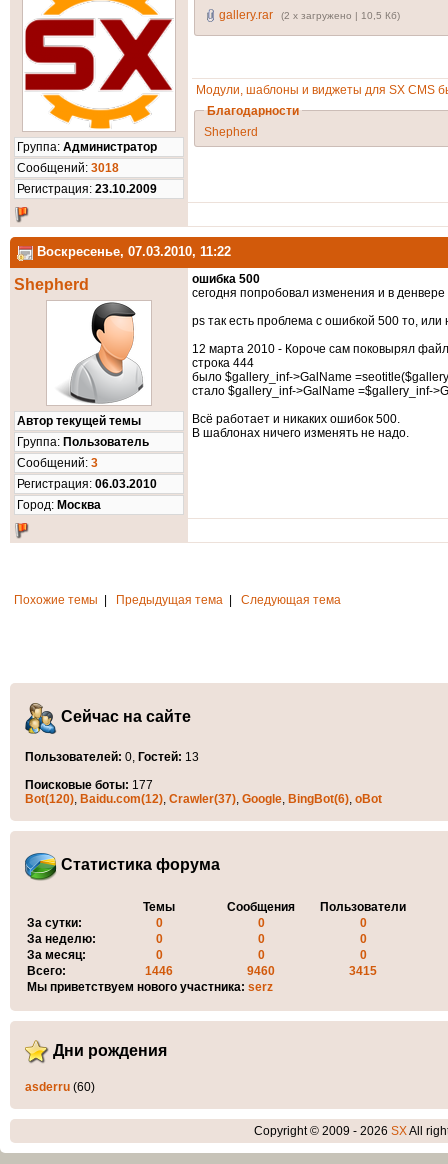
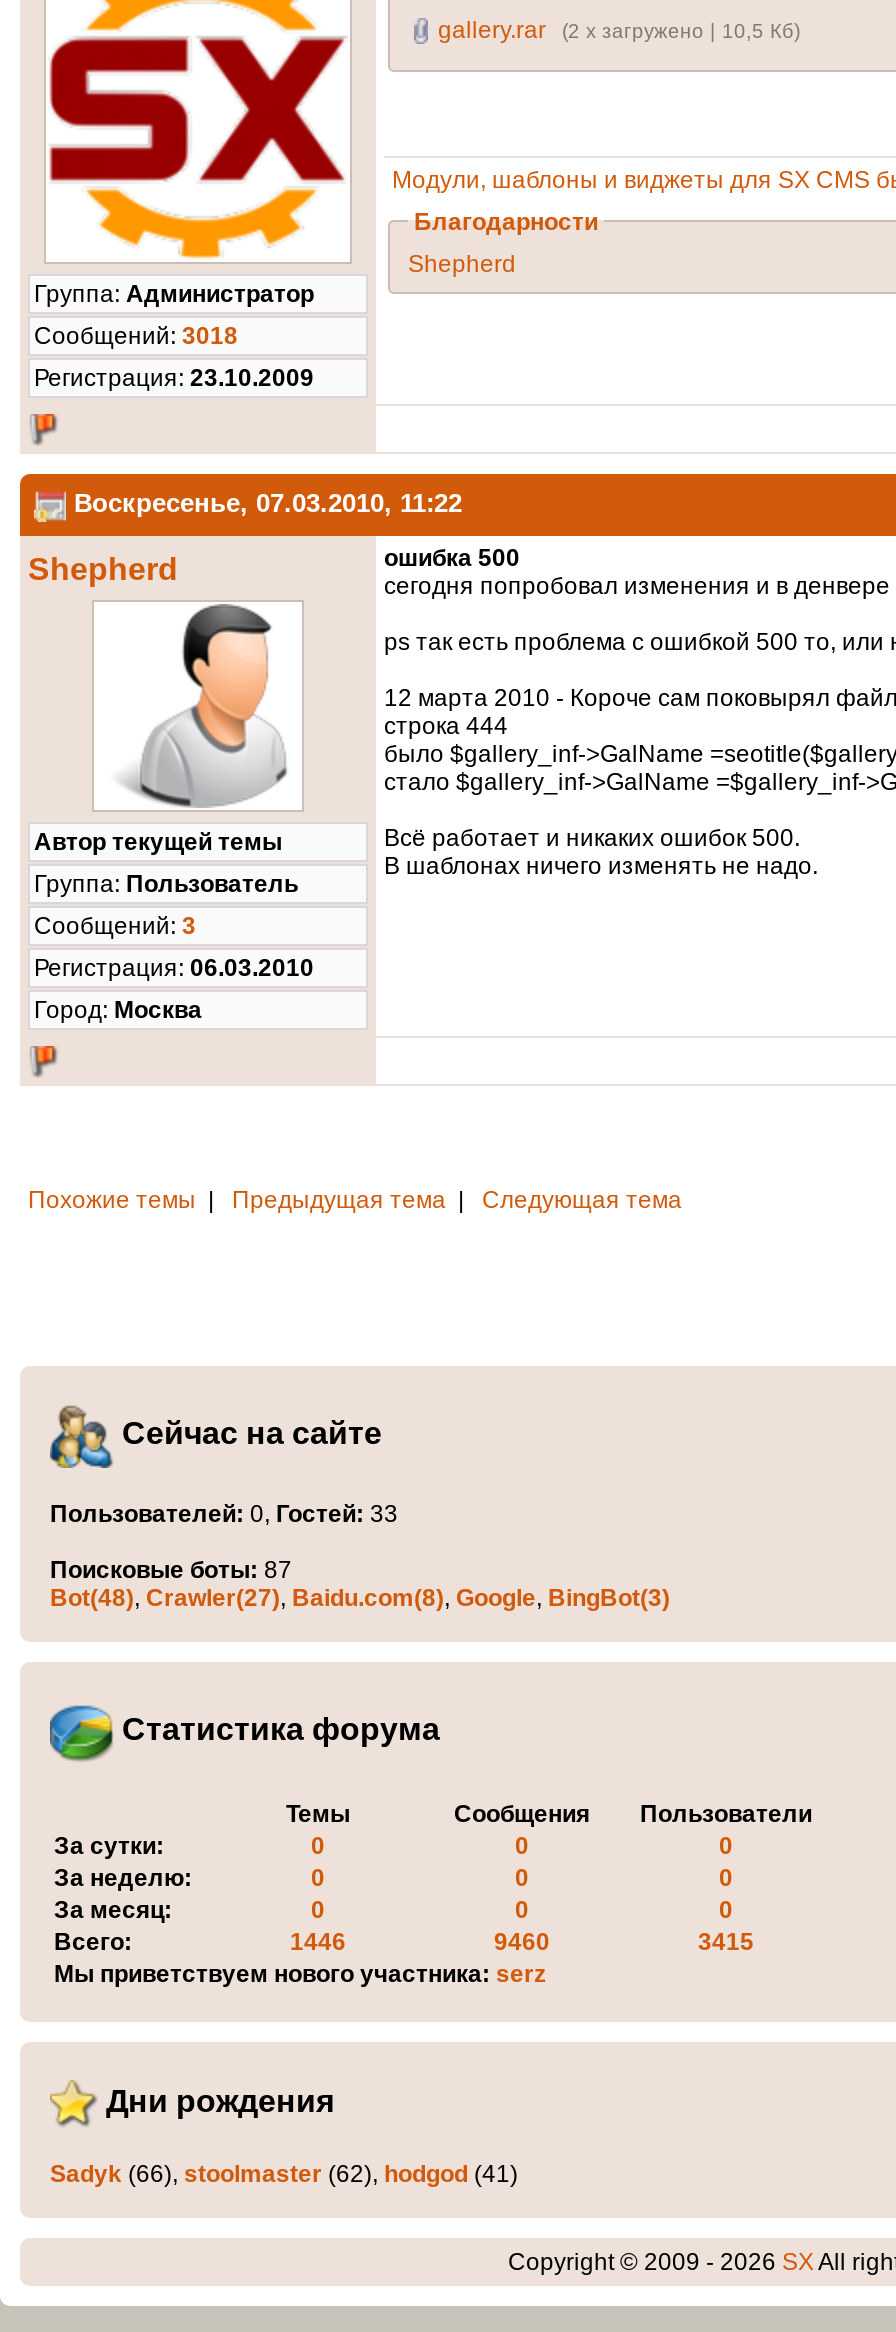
[25,750,199,764] Пользователей: 0, Гостей: 13 -> [50,1499,398,1527] Пользователей: 0, Гостей: 33
[25,778,382,806] Поисковые боты: 177 | Bot(120), Baidu.com(12), Crawler(37), Google, BingBot(6), oBot -> [50,1555,670,1611] Поисковые боты: 87 | Bot(48), Crawler(27), Baidu.com(8), Google, BingBot(3)
[25,1080,95,1094] asderru (60) -> [50,2159,518,2187] Sadyk (66), stoolmaster (62), hodgod (41)

